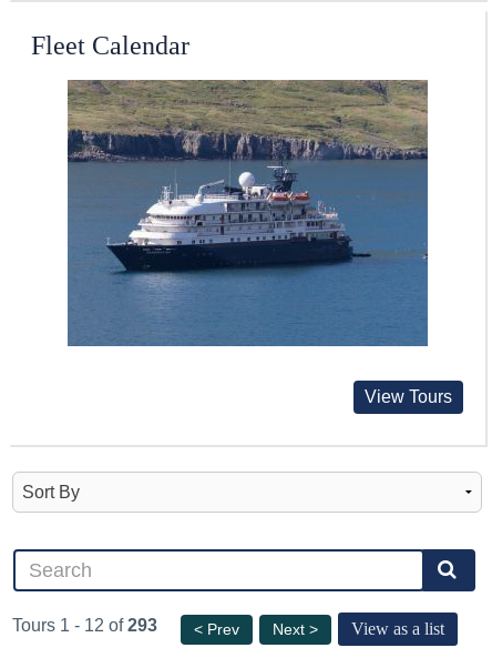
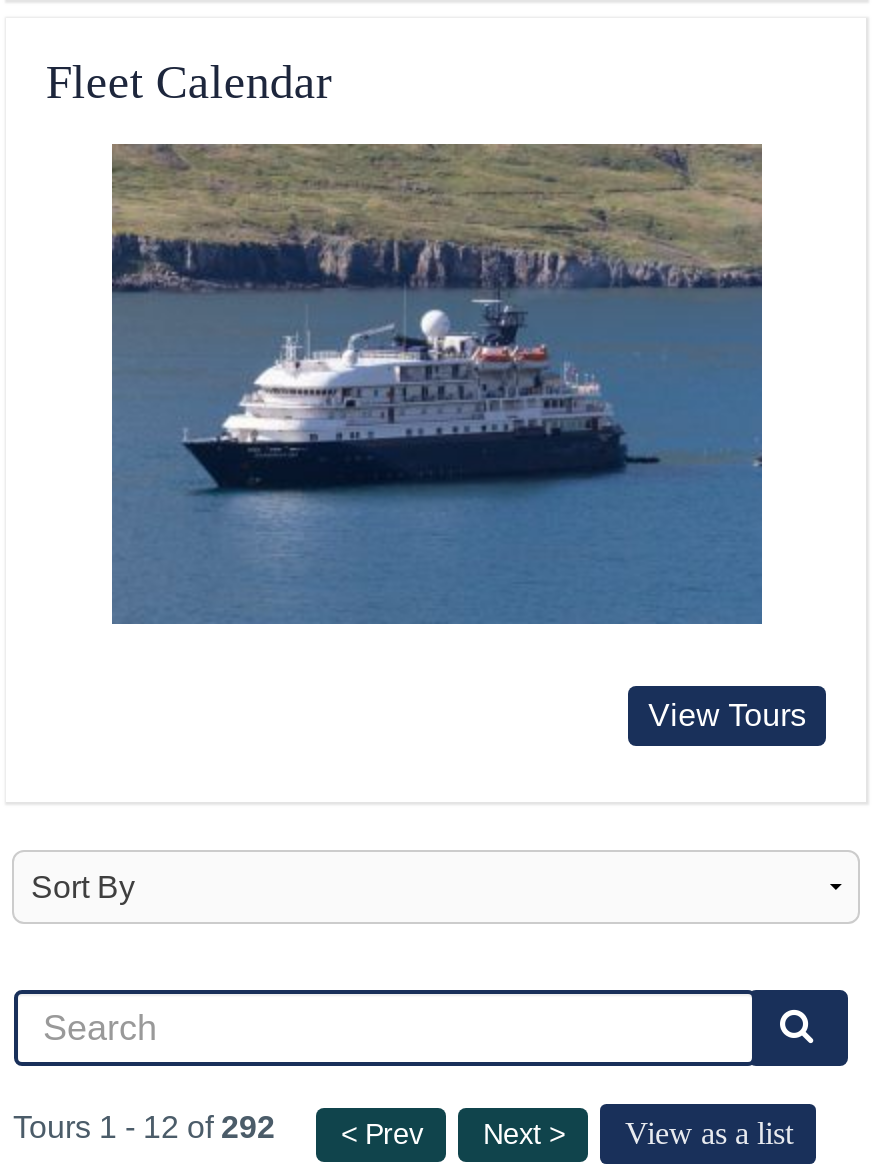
[13,616,158,635] Tours 1 - 12 of 293 -> [13,1111,275,1145] Tours 1 - 12 of 292

